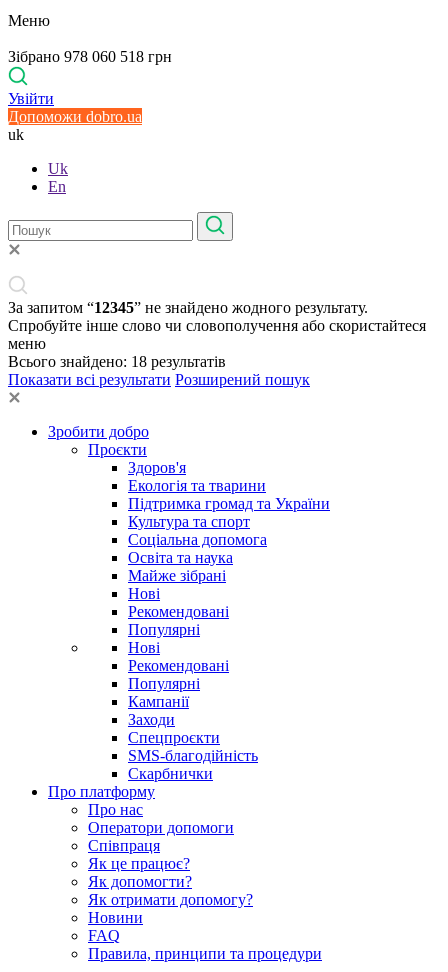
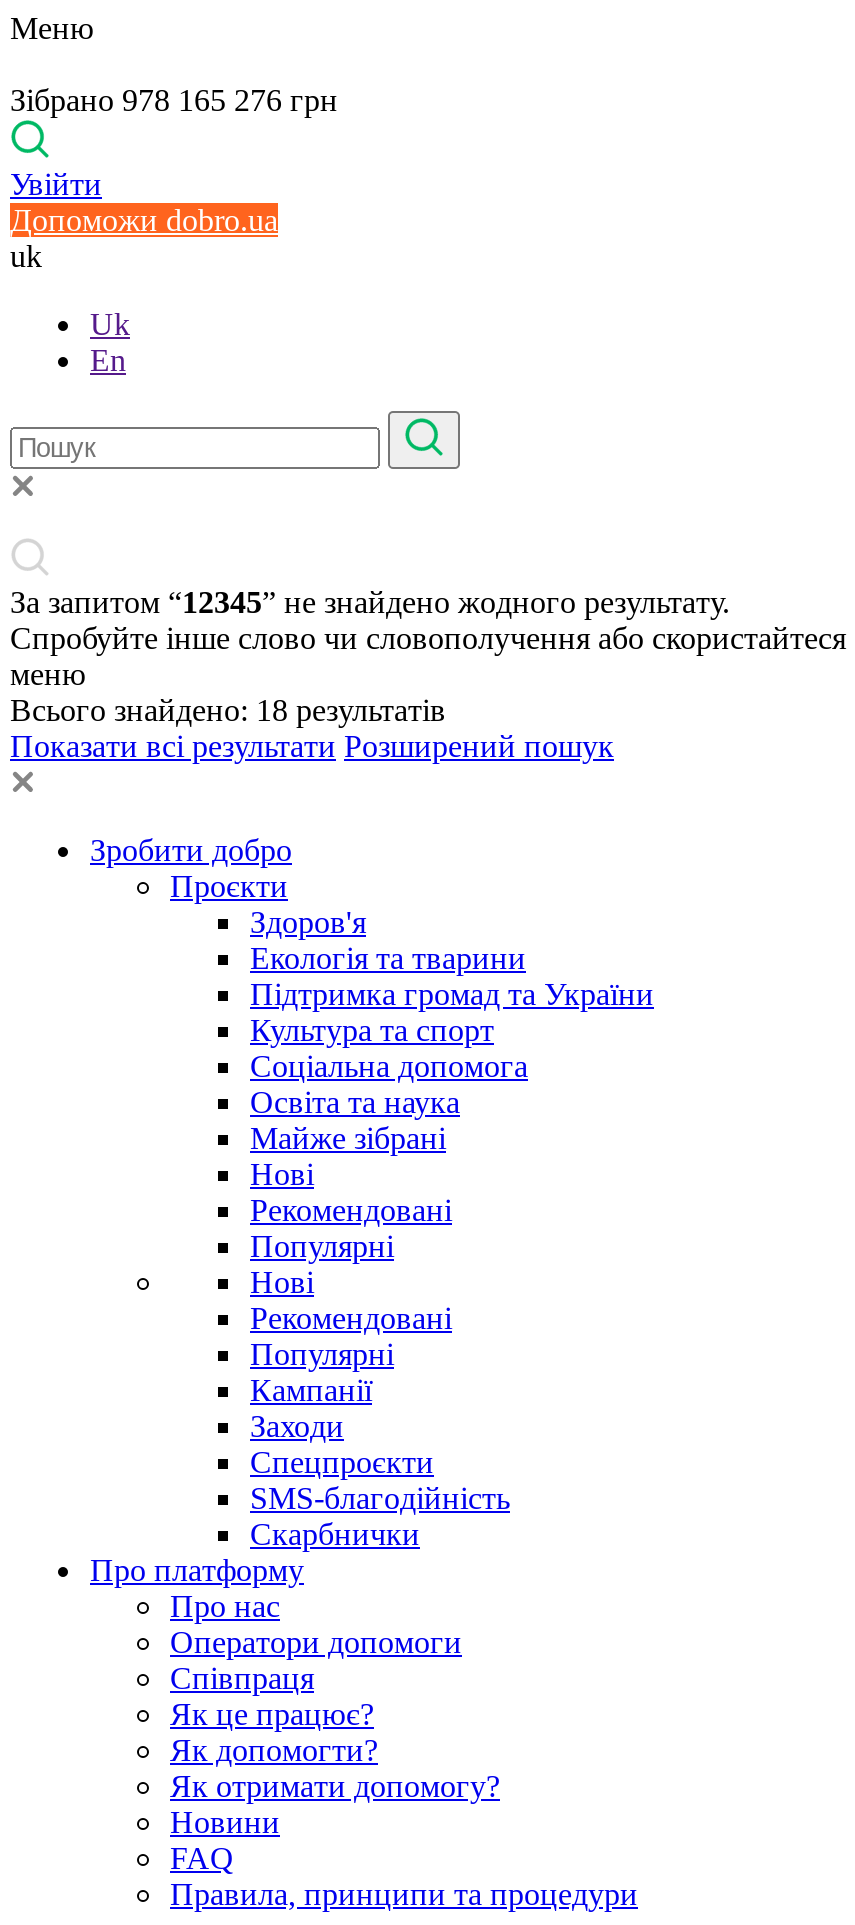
[8,48,172,65] Зібрано 978 060 518 грн -> [10,83,338,117] Зібрано 978 165 276 грн

